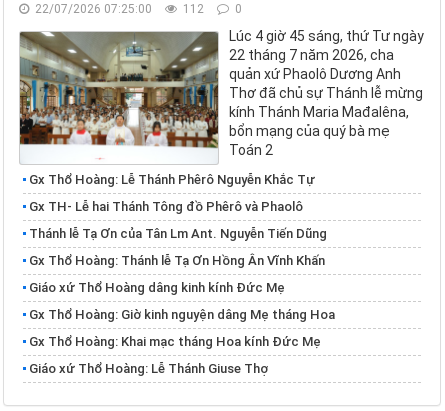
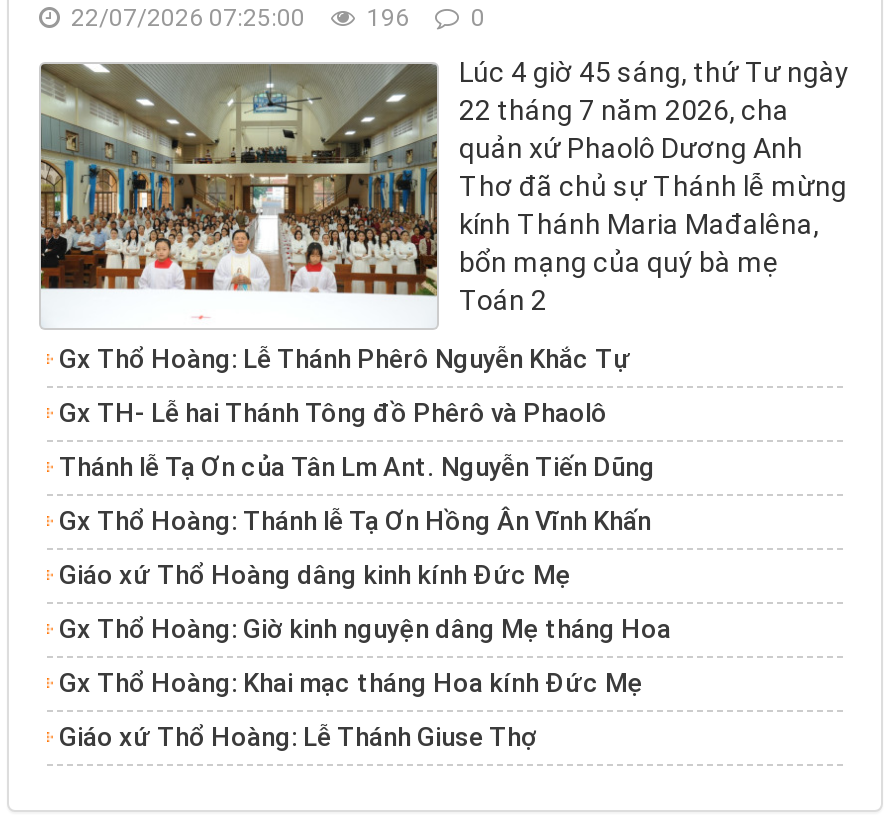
[32,2,242,16] 22/07/2026 07:25:00 112 0 -> [65,4,485,32] 22/07/2026 07:25:00 196 0

